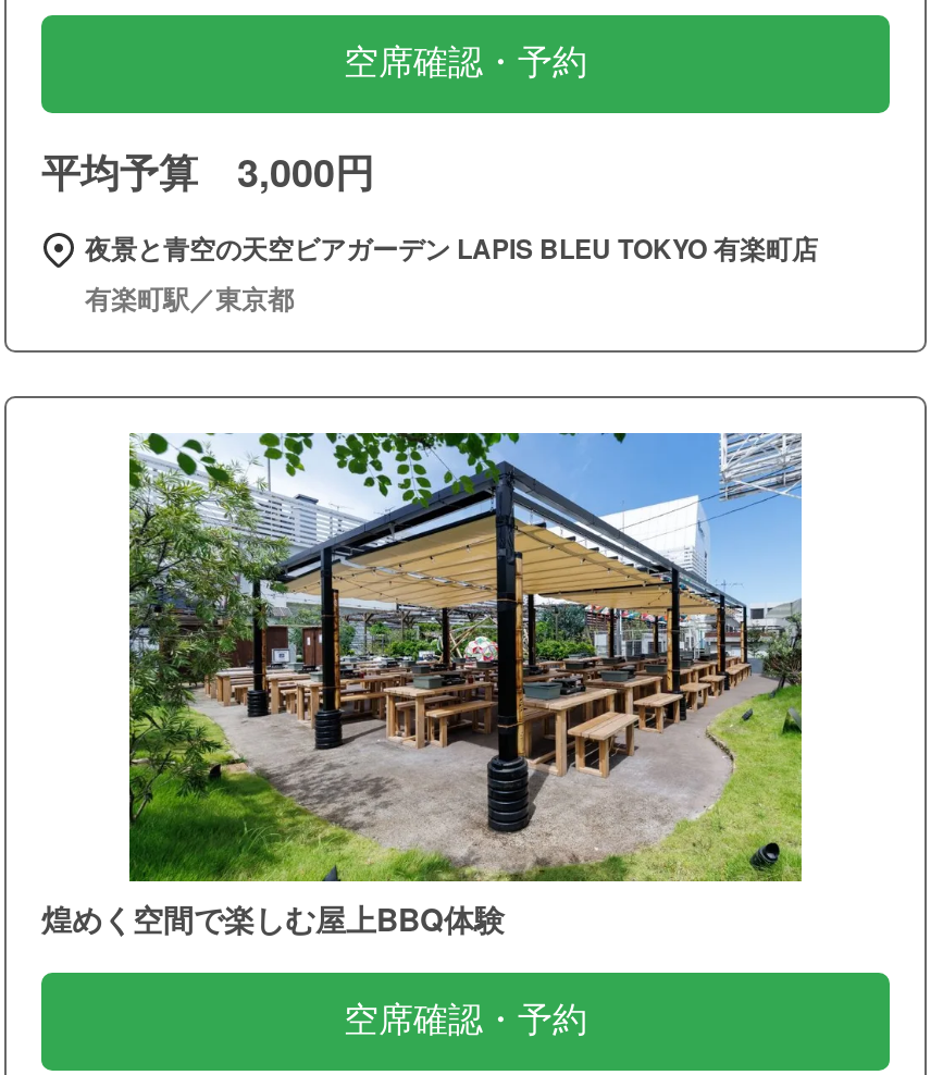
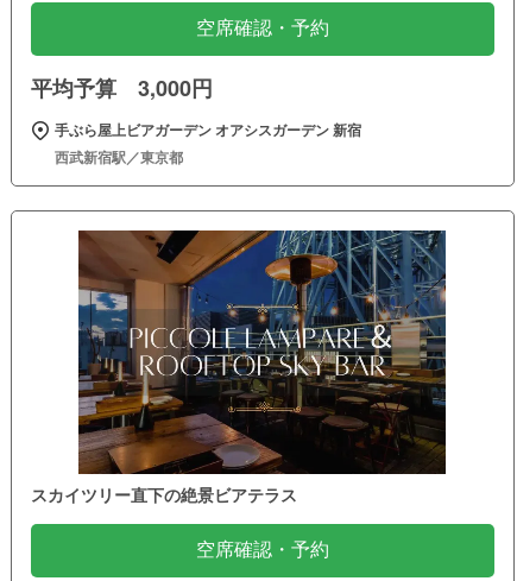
[85,228,818,318] 夜景と青空の天空ビアガーデン LAPIS BLEU TOKYO 有楽町店 | 有楽町駅／東京都 -> [55,118,361,167] 手ぶら屋上ビアガーデン オアシスガーデン 新宿 | 西武新宿駅／東京都
[41,432,803,940] [image] | 煌めく空間で楽しむ屋上BBQ体験 -> [31,229,447,507] [image] | スカイツリー直下の絶景ビアテラス

